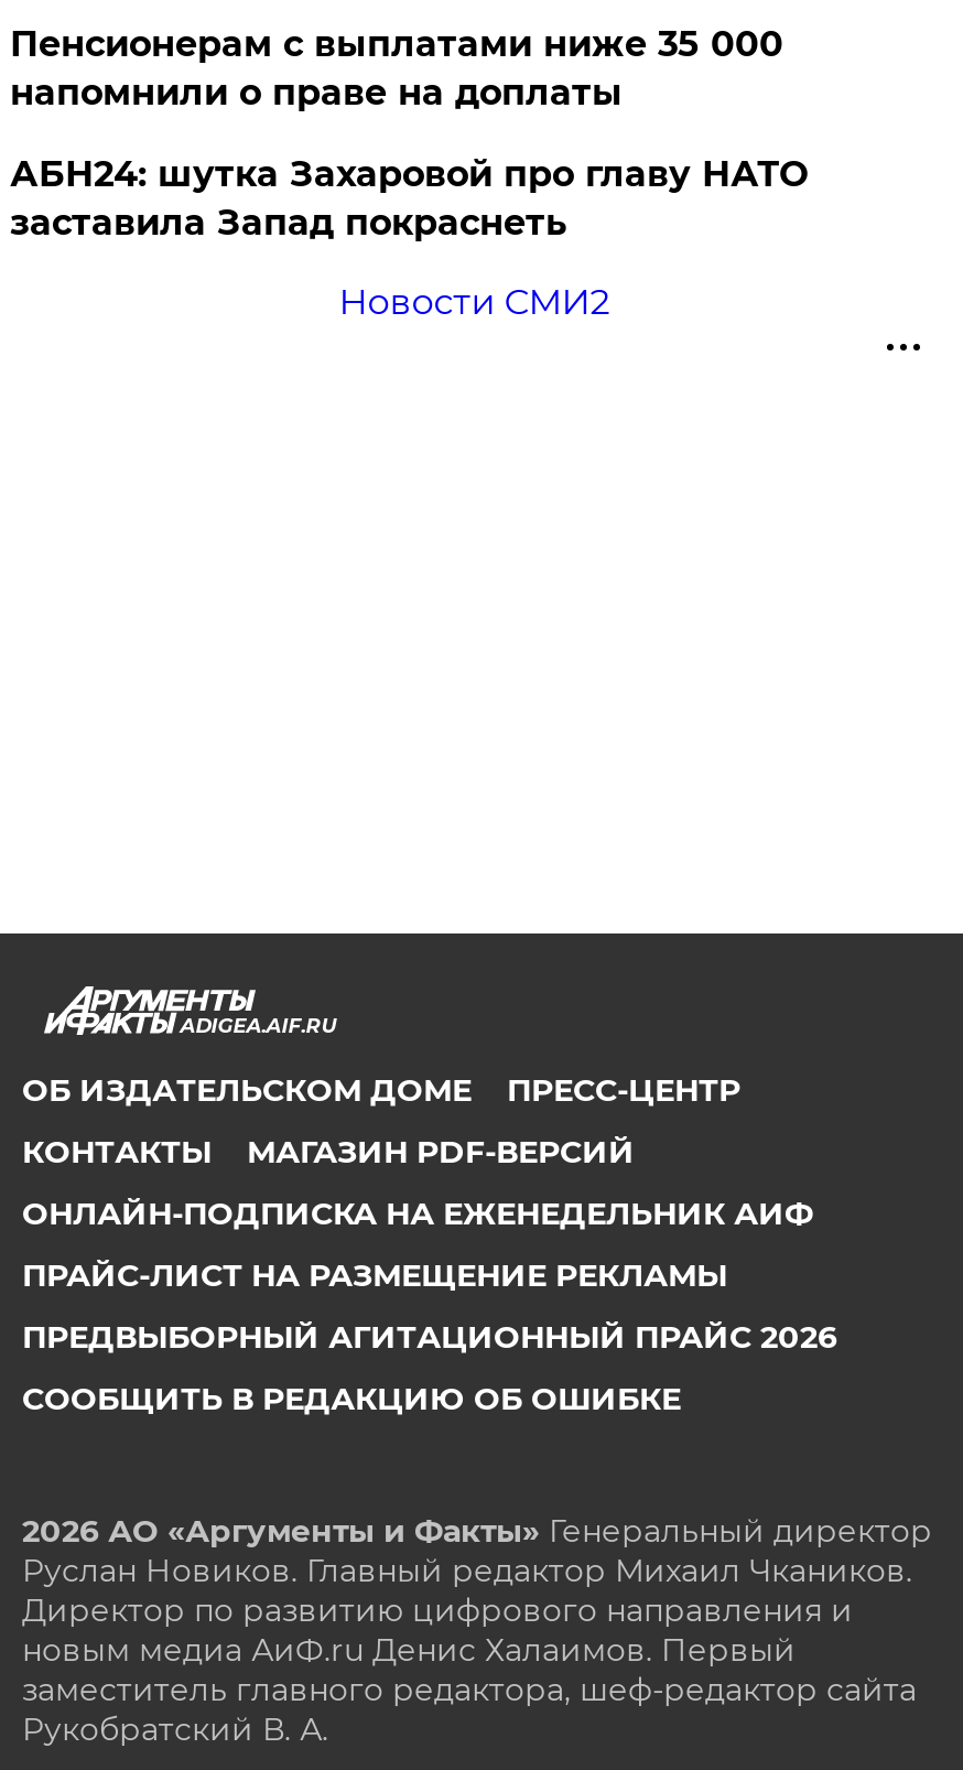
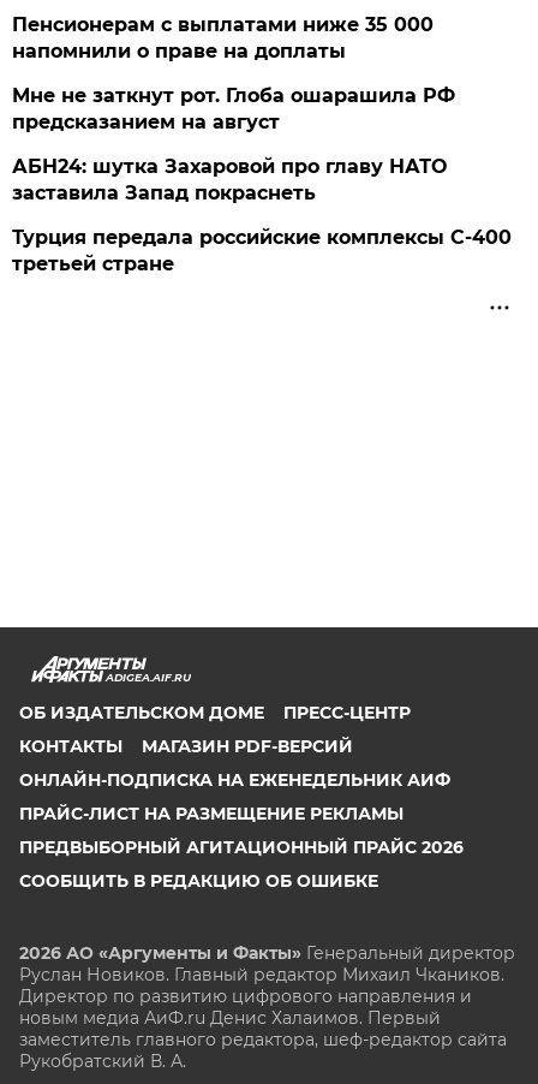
none -> [12,84,456,133] Мне не заткнут рот. Глоба ошарашила РФ | предсказанием на август
[339,281,610,323] Новости СМИ2 -> [12,226,512,275] Турция передала российские комплексы С-400 | третьей стране

